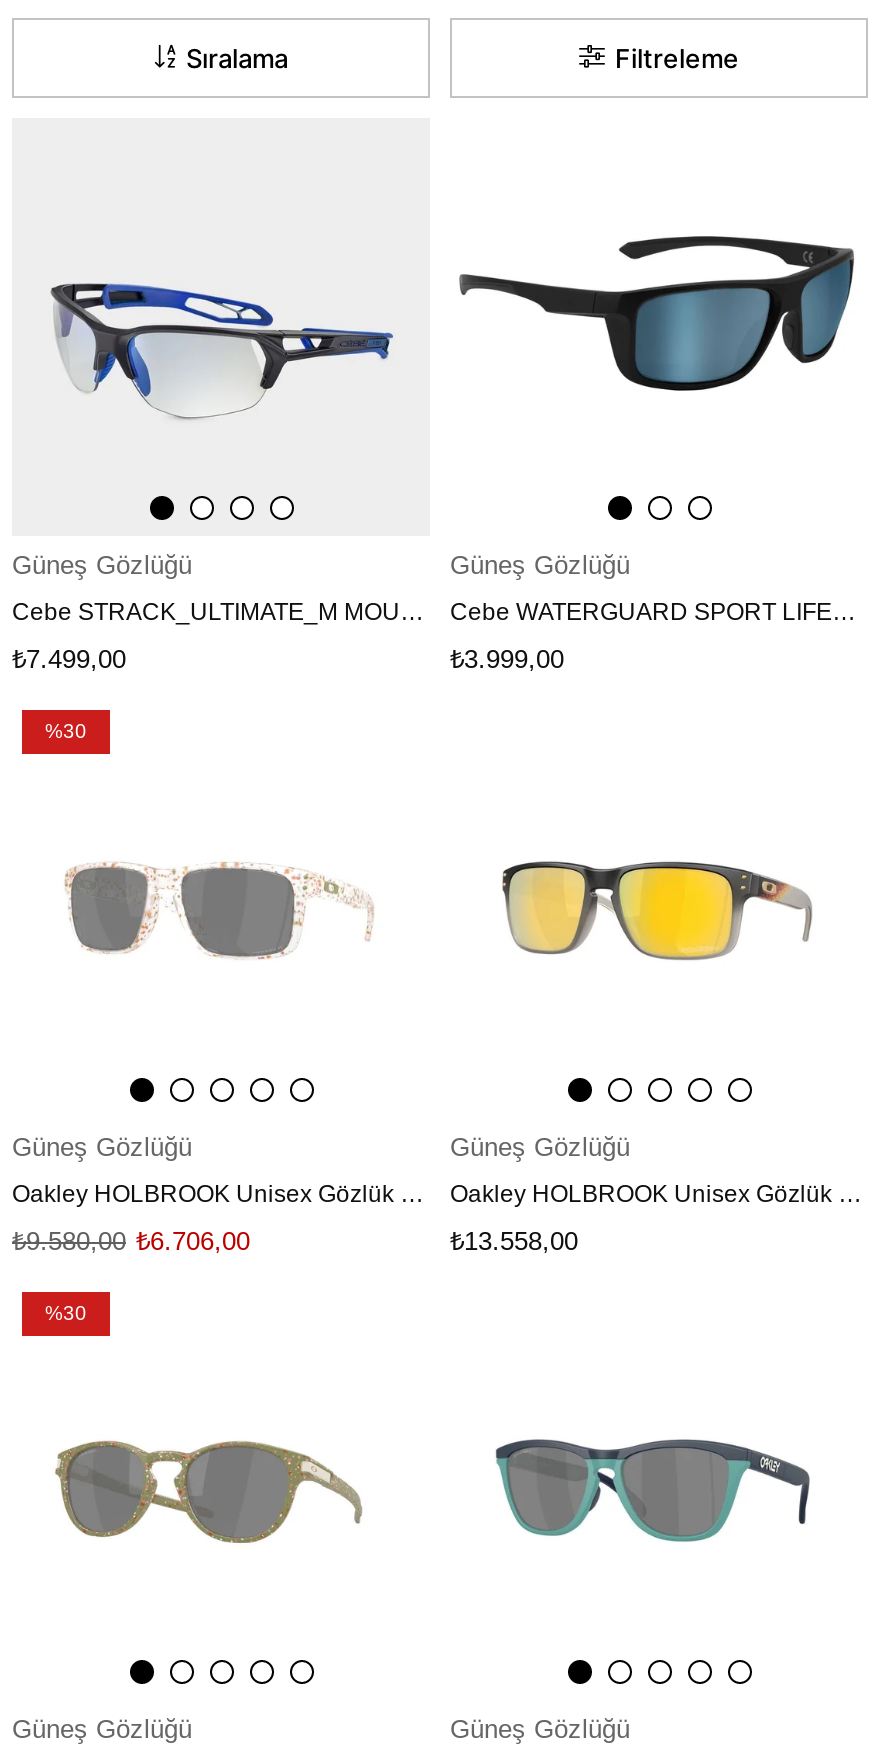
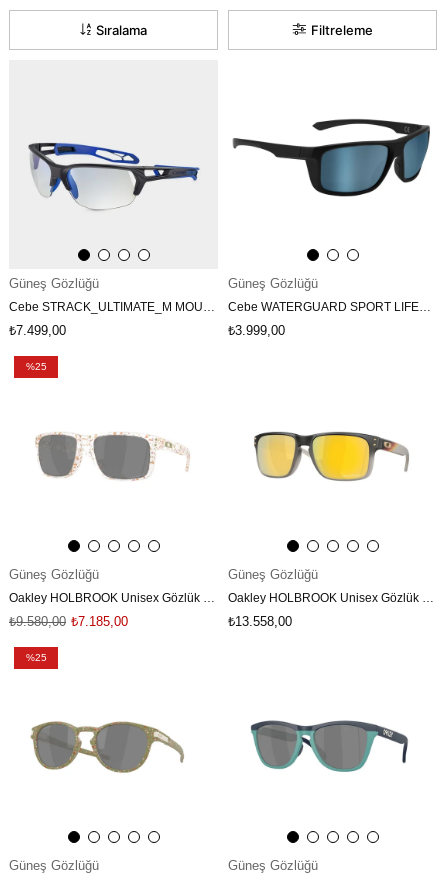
[45,720,87,742] %30 -> [25,361,46,372] %25
[12,1226,250,1256] ₺9.580,00 ₺6.706,00 -> [9,614,128,629] ₺9.580,00 ₺7.185,00
[45,1302,87,1324] %30 -> [25,652,46,663] %25

